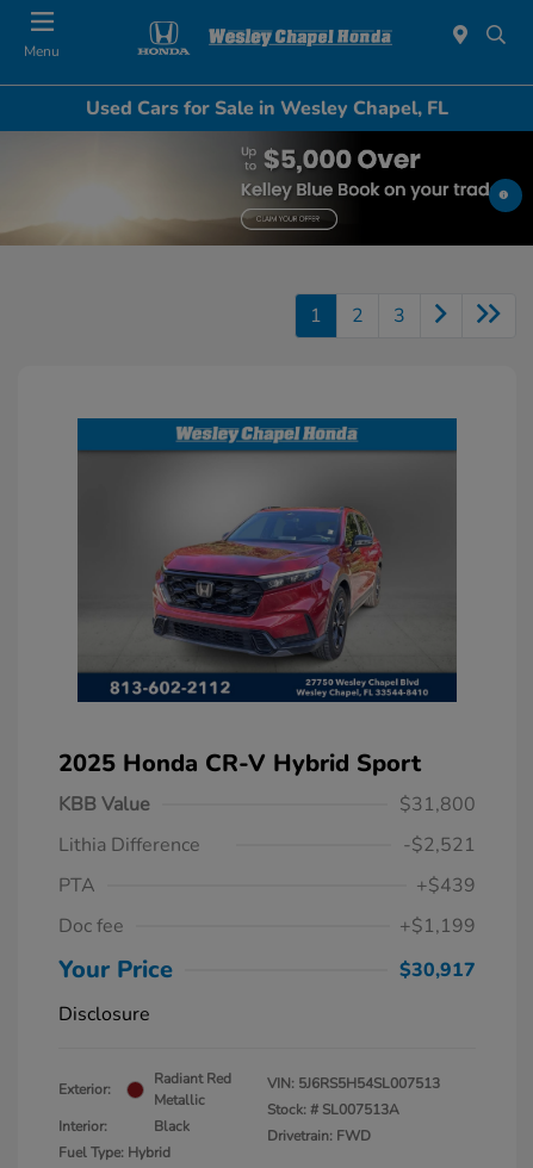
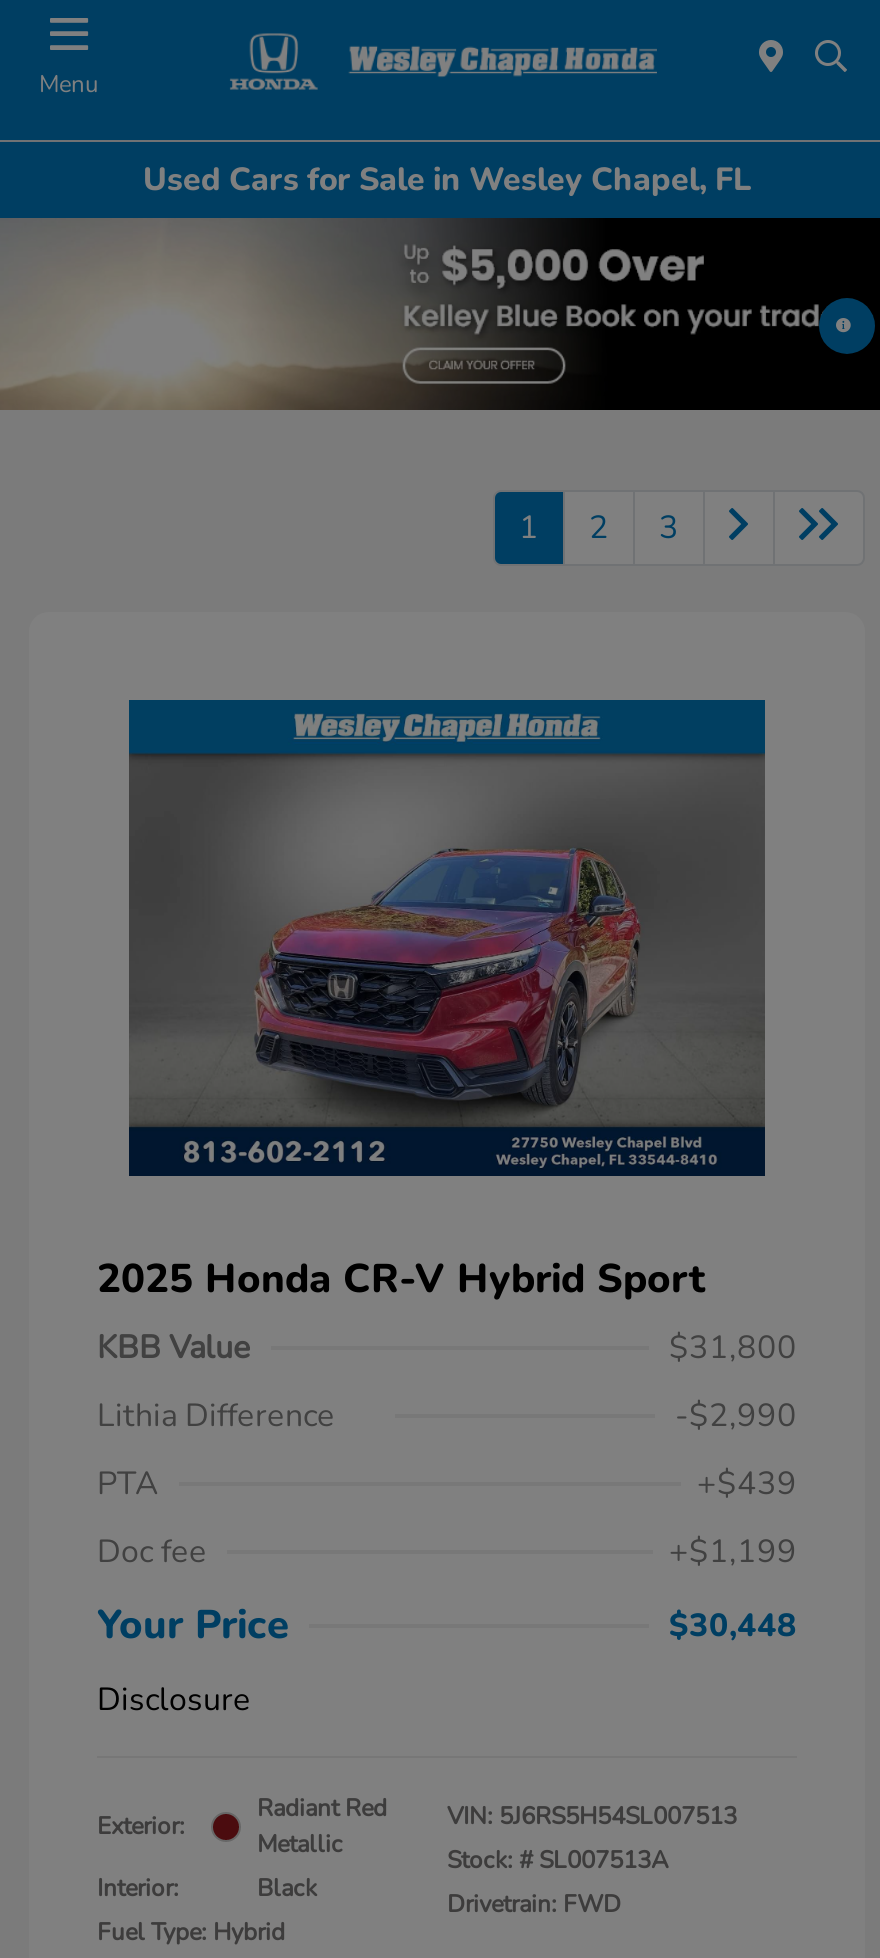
[403,832,476,859] -$2,521 -> [675,1395,797,1439] -$2,990
[399,958,476,984] $30,917 -> [669,1605,797,1649] $30,448

